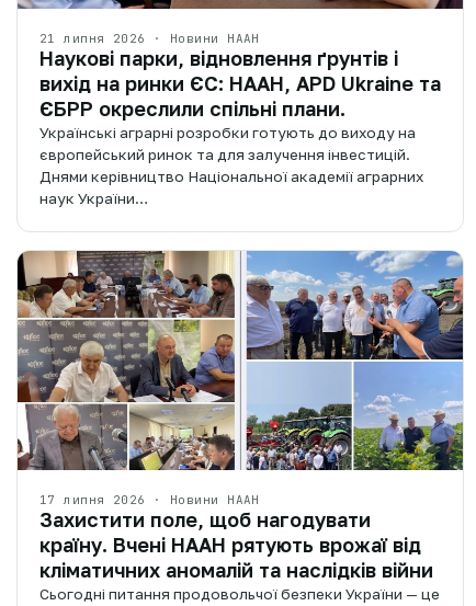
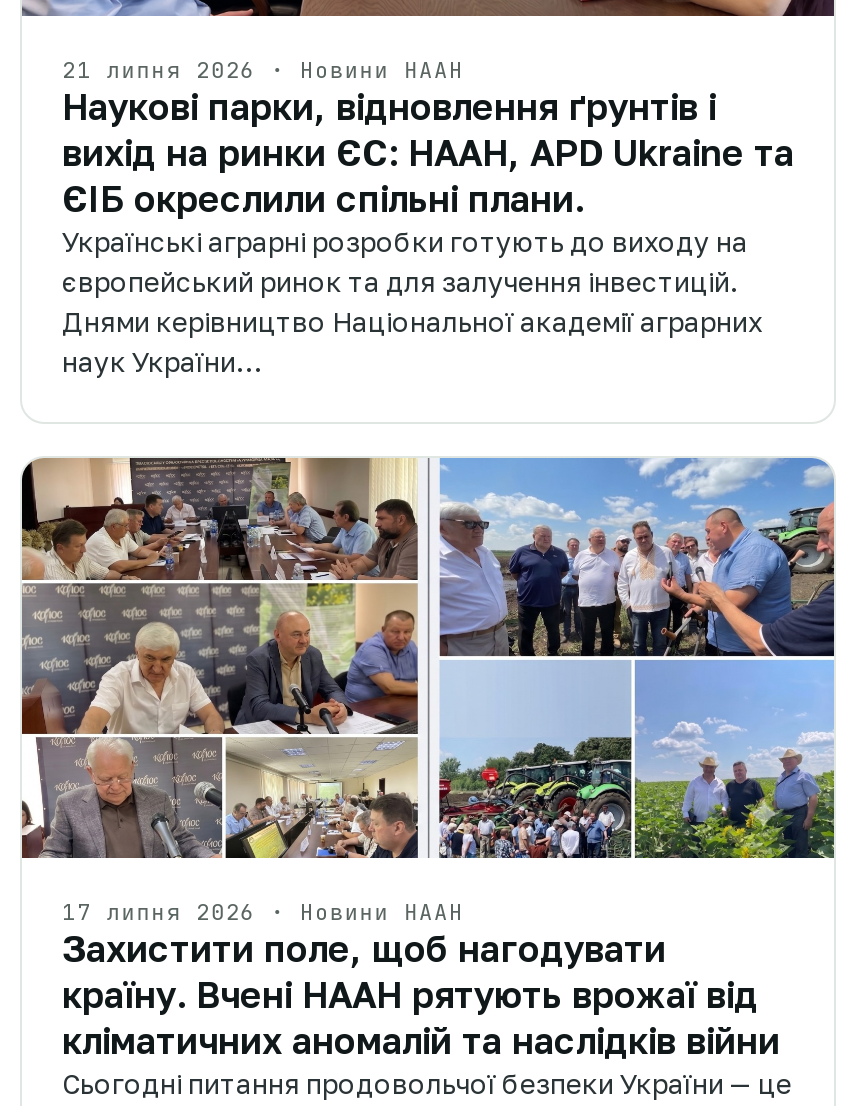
[39,96,345,121] ЄБРР окреслили спільні плани. -> [62,176,584,220] ЄІБ окреслили спільні плани.

